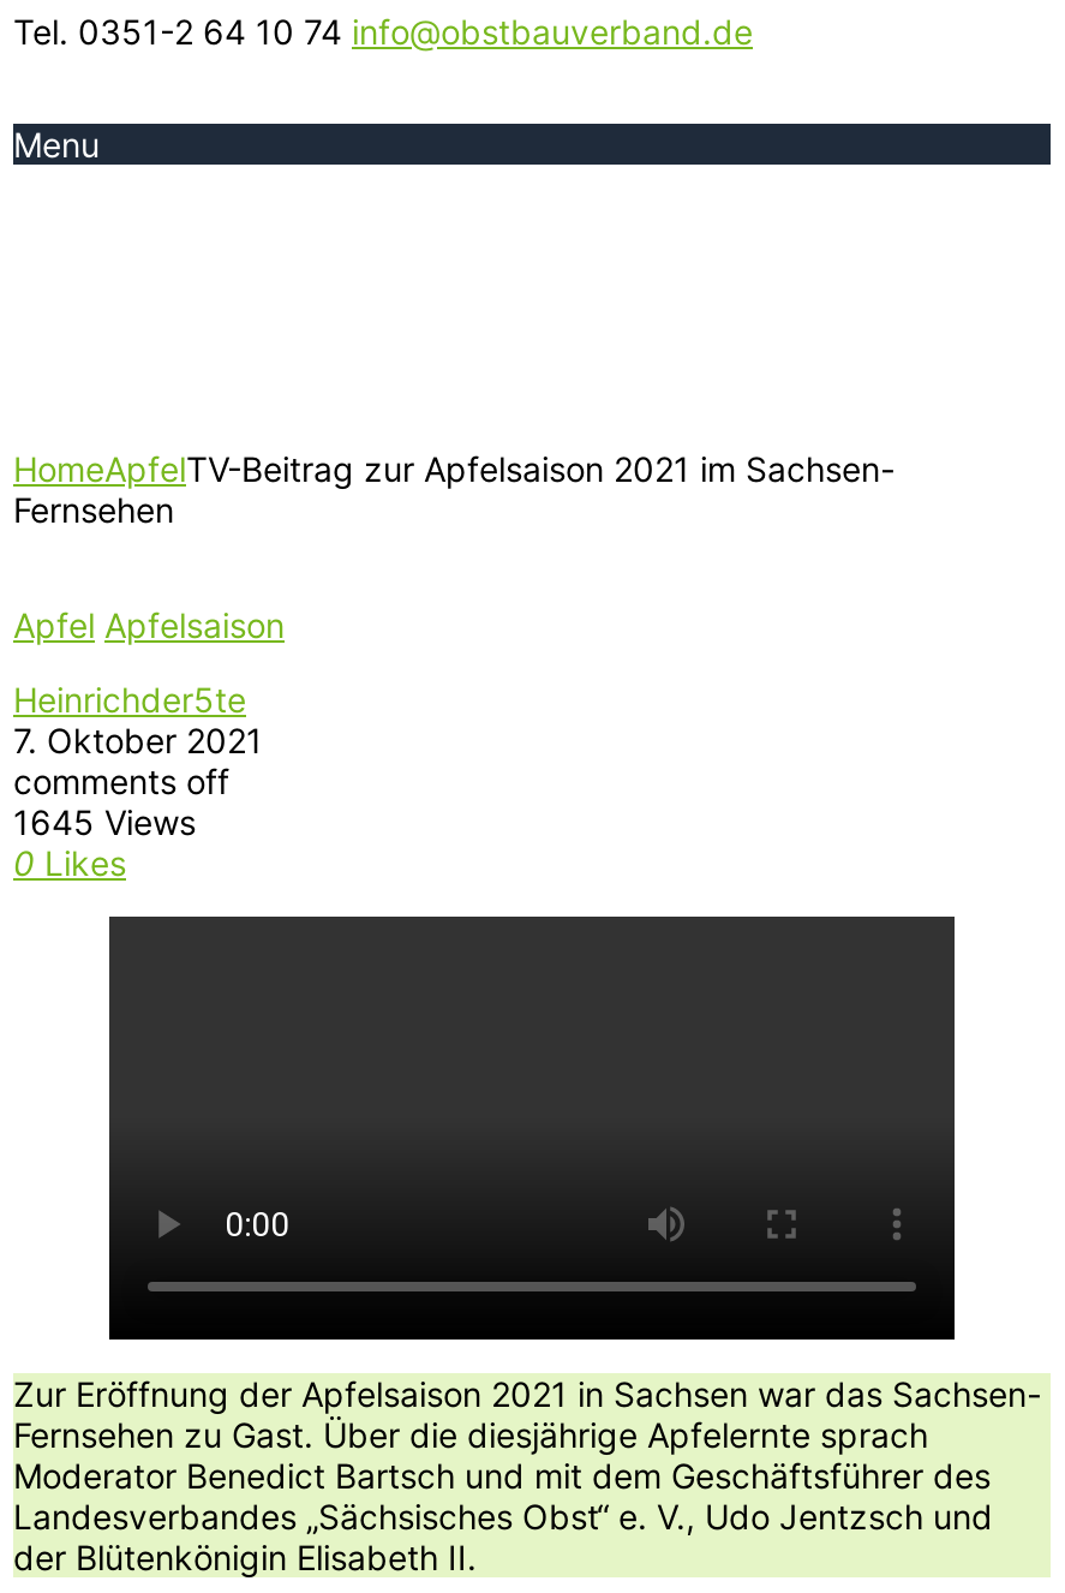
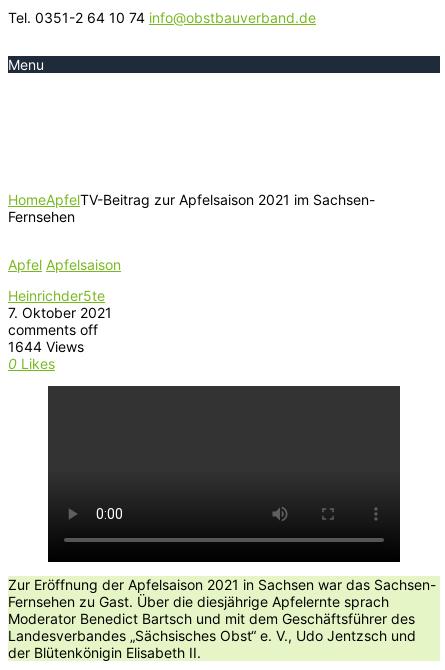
[13,801,196,842] 1645 Views -> [8,338,84,355] 1644 Views

